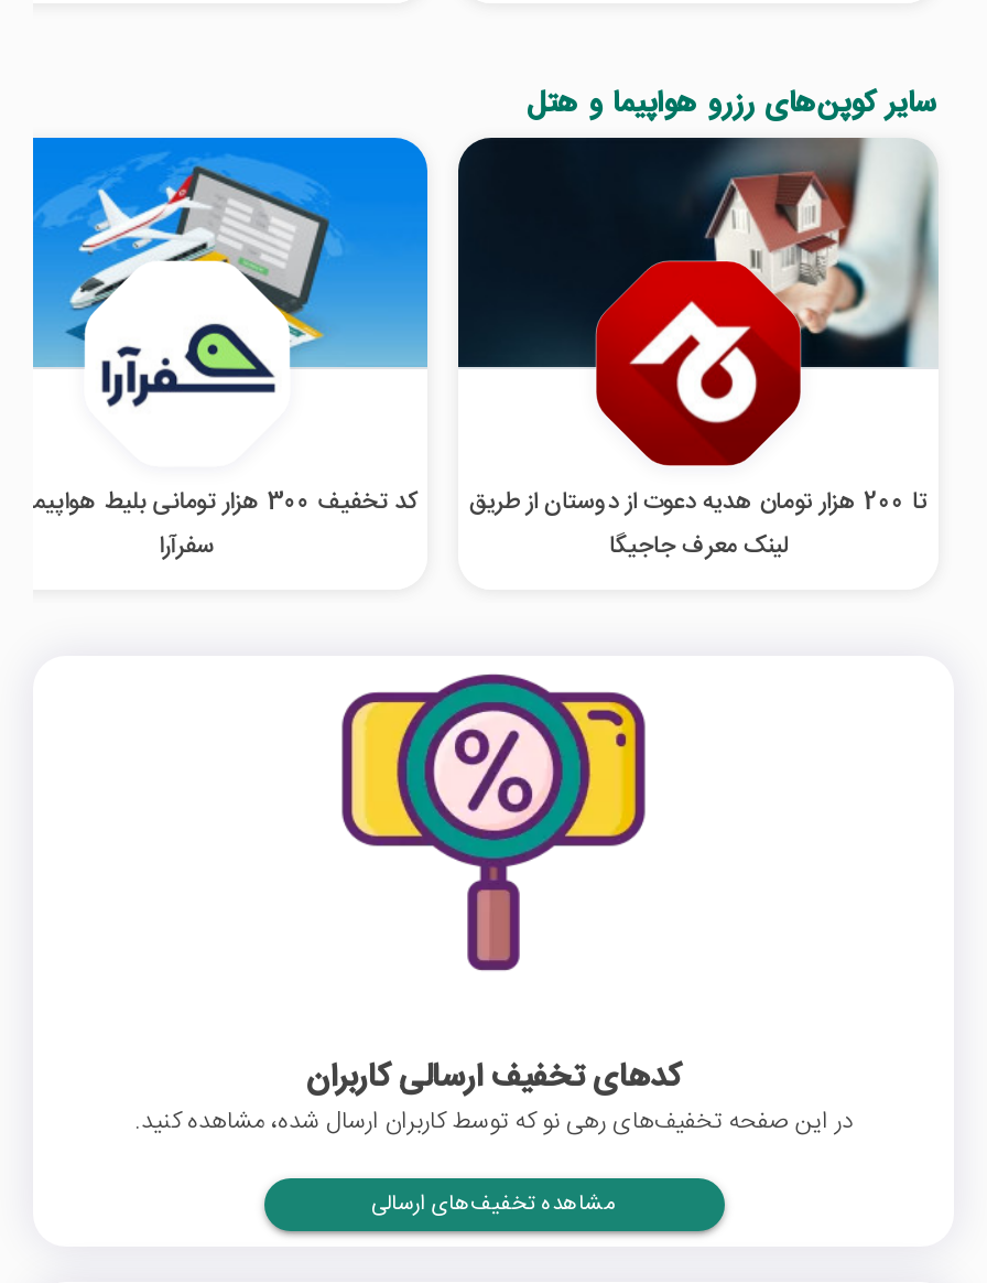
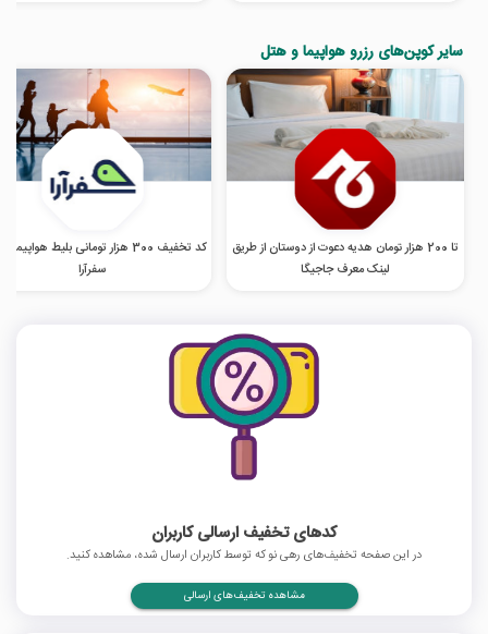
[31,134,430,370] [image] -> [15,68,212,182] [image]
[458,134,936,368] [image] -> [227,68,464,181] [image]

